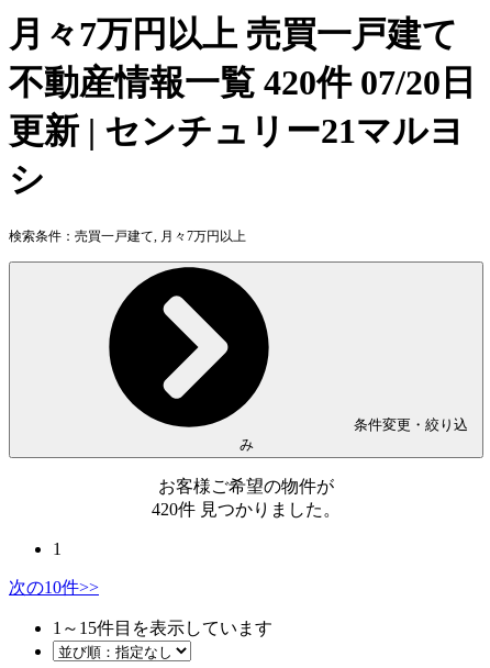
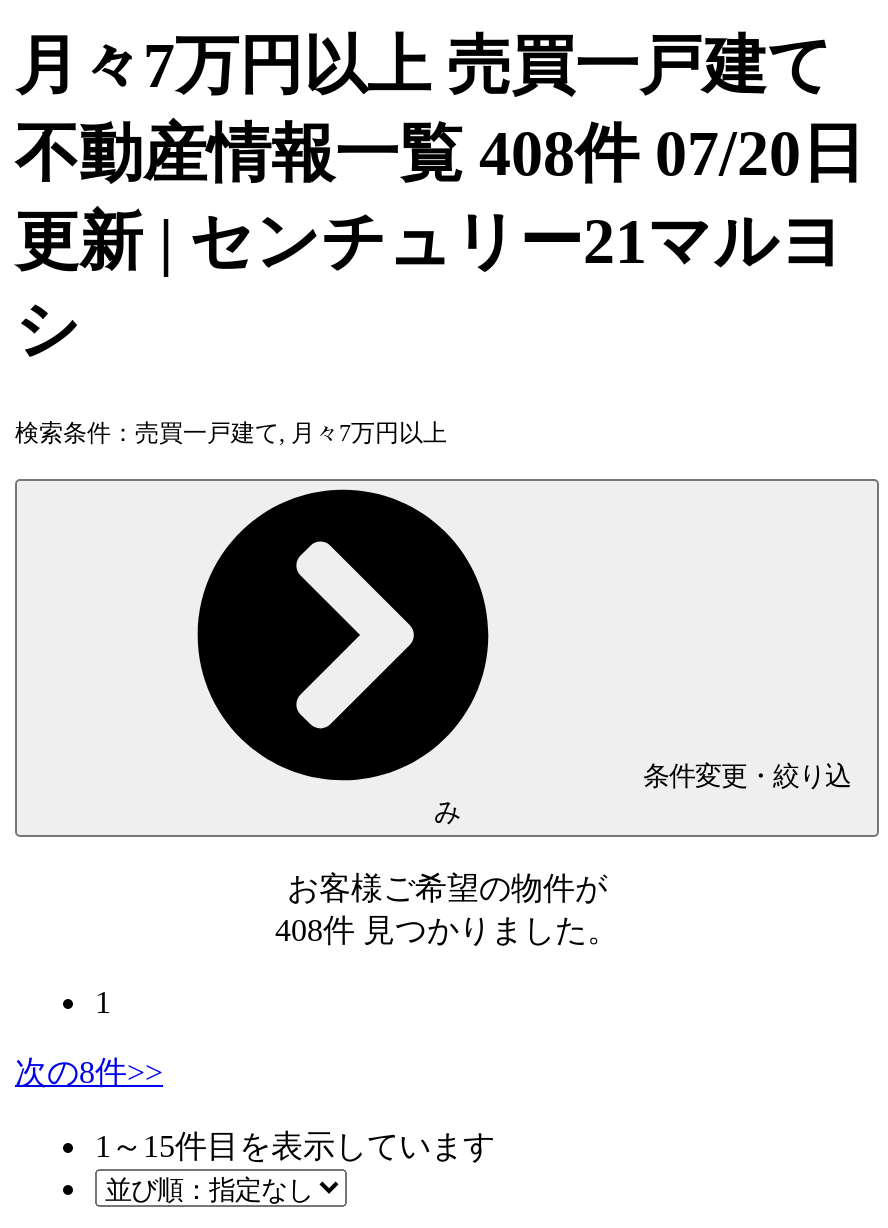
[9,63,476,103] 不動産情報一覧 420件 07/20日 -> [15,118,865,190] 不動産情報一覧 408件 07/20日
[152,500,341,518] 420件見つかりました。 -> [275,913,619,947] 408件見つかりました。
[9,578,99,596] 次の10件>> -> [15,1055,163,1089] 次の8件>>

